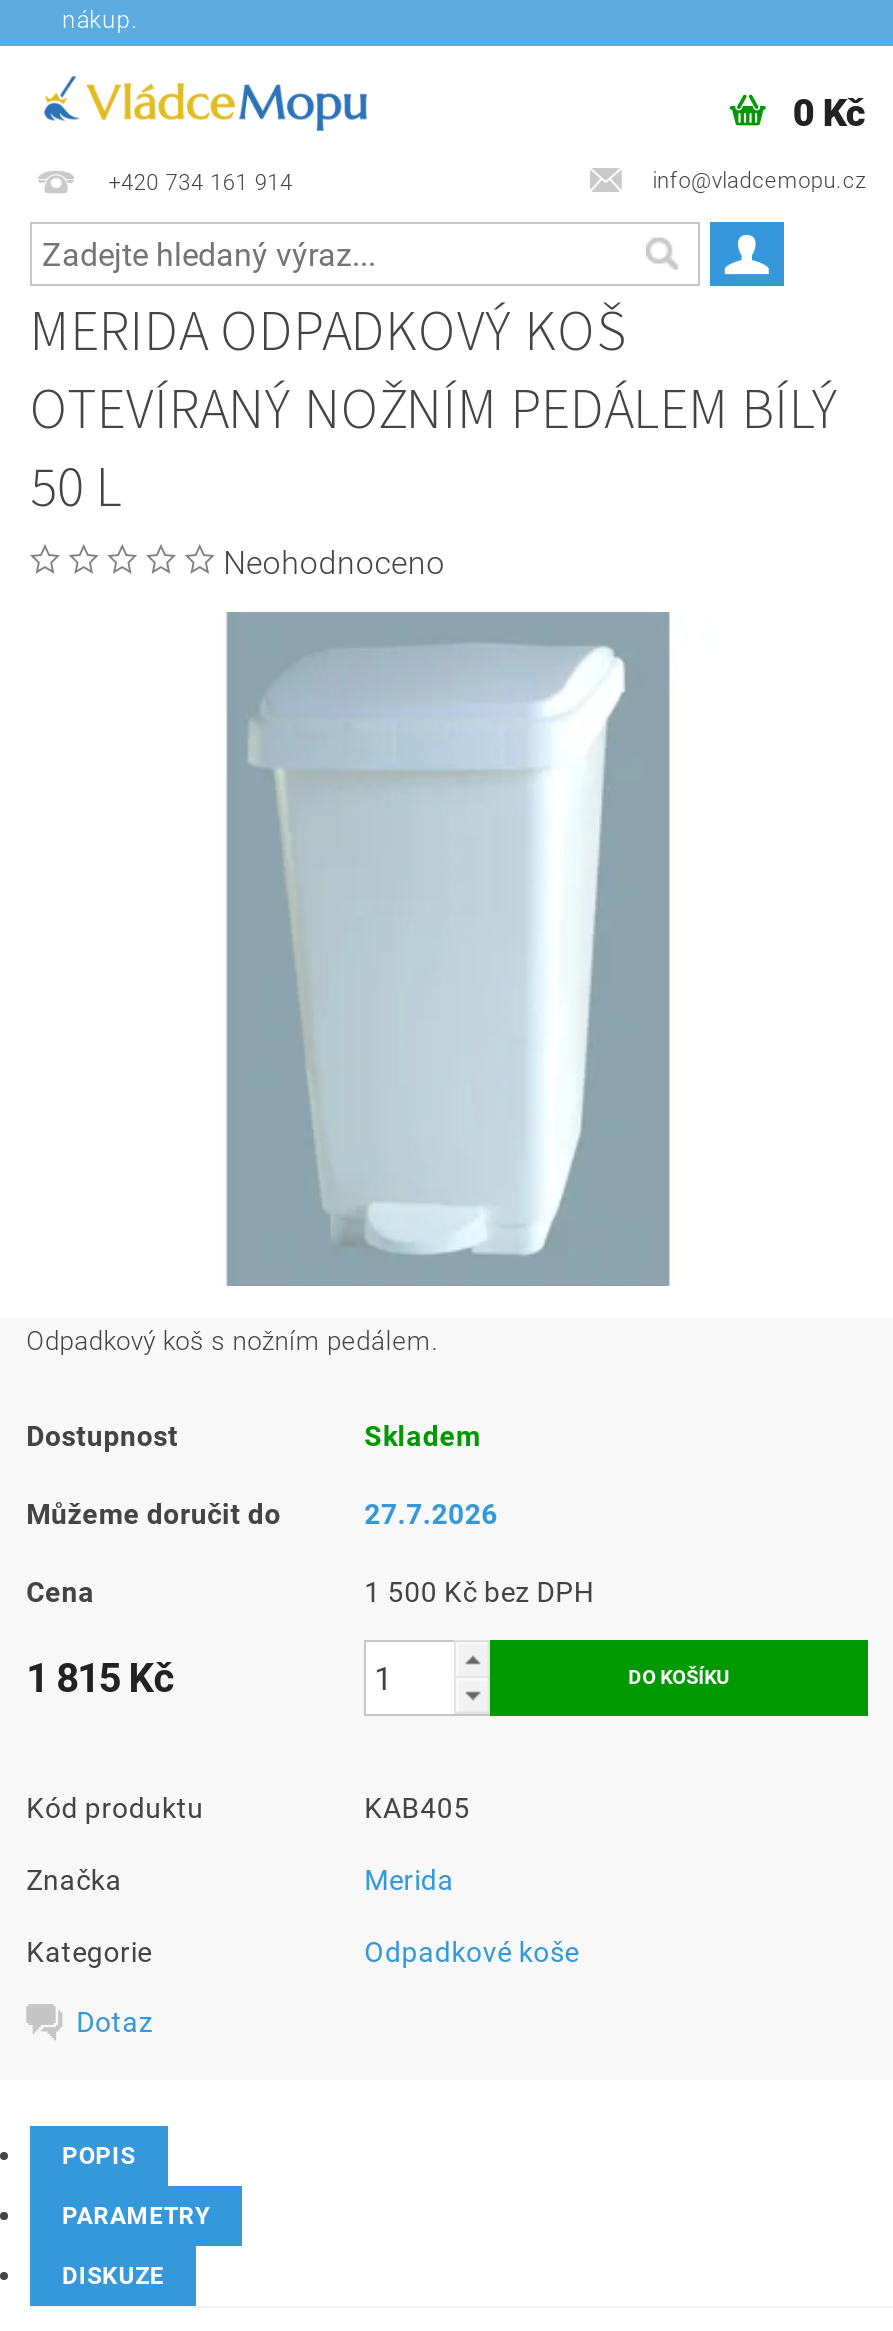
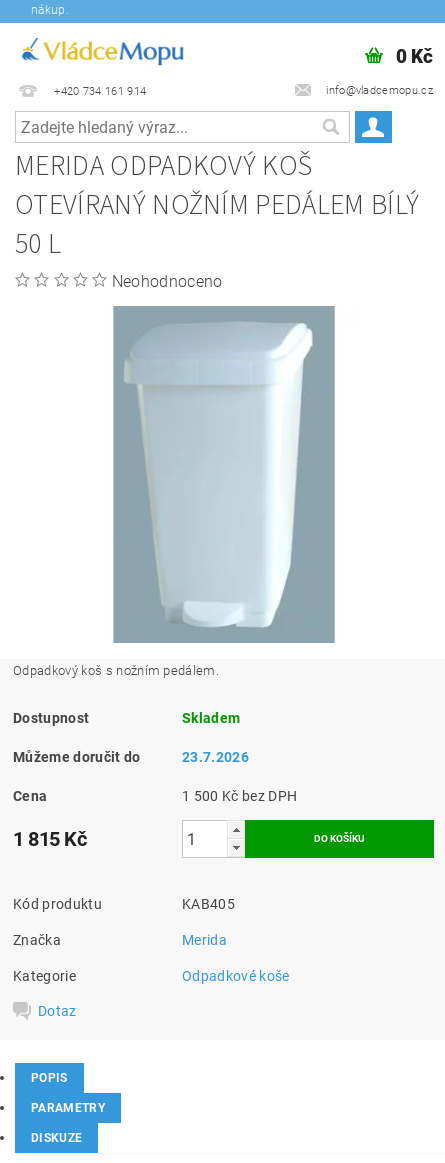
[364,1498,498,1530] 27.7.2026 -> [182,749,249,765] 23.7.2026

